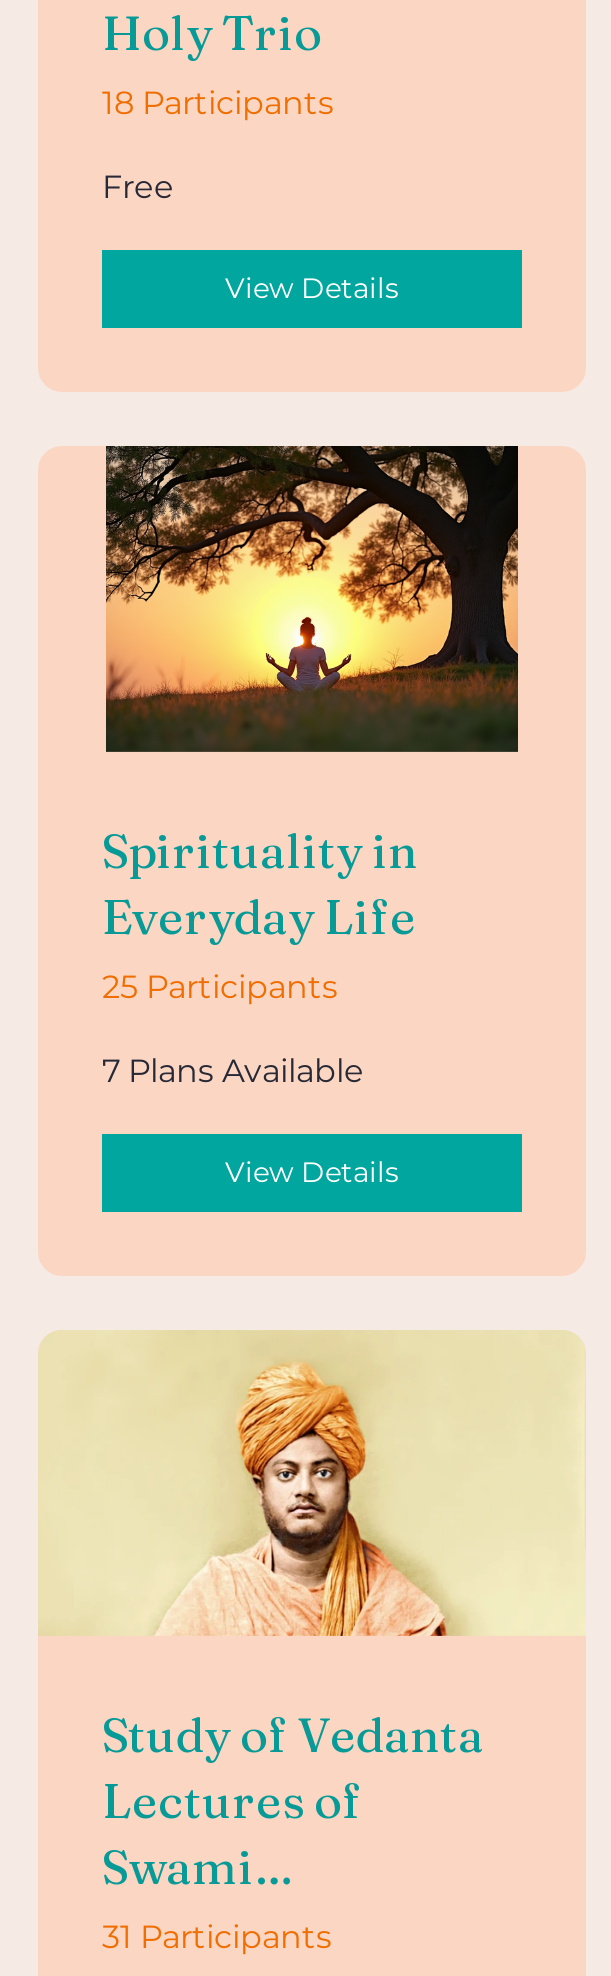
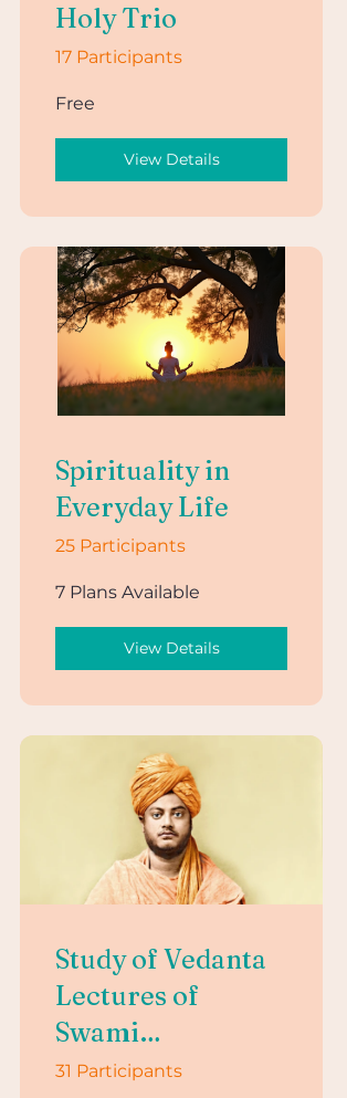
[102,84,334,122] 18 Participants -> [55,46,182,67] 17 Participants

